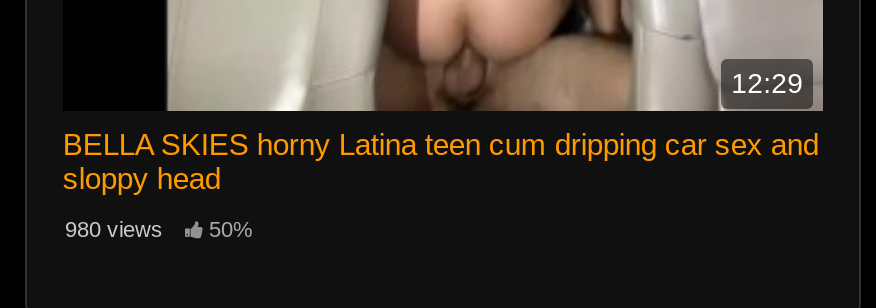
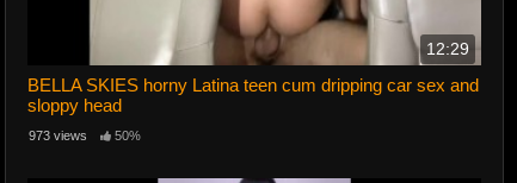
[65,217,253,241] 980 views 50% -> [29,129,141,143] 973 views 50%

